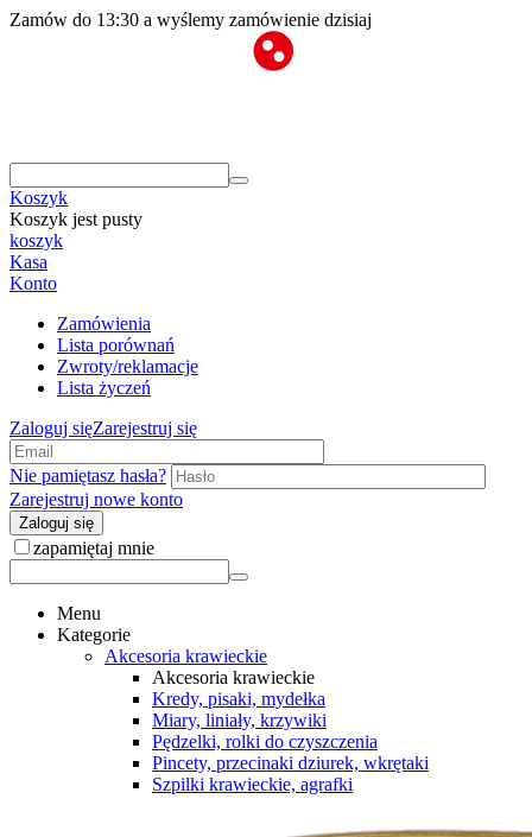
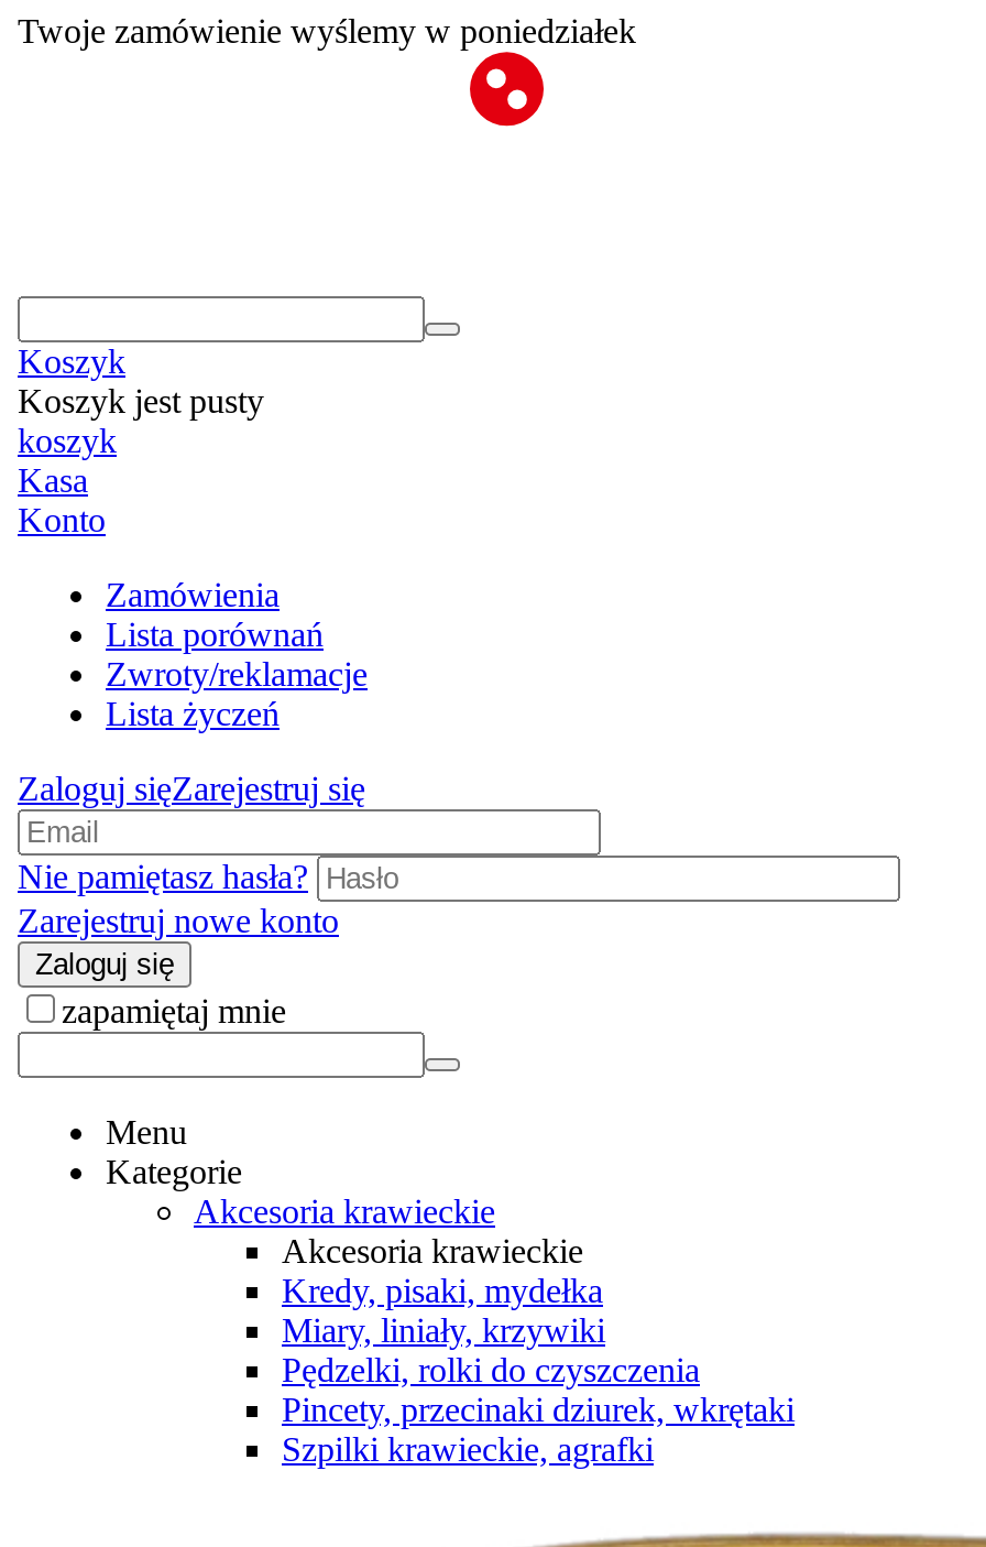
[9,9,372,30] Zamów do 13:30 a wyślemy zamówienie dzisiaj -> [18,12,636,50] Twoje zamówienie wyślemy w poniedziałek

